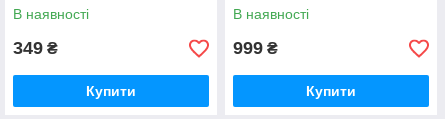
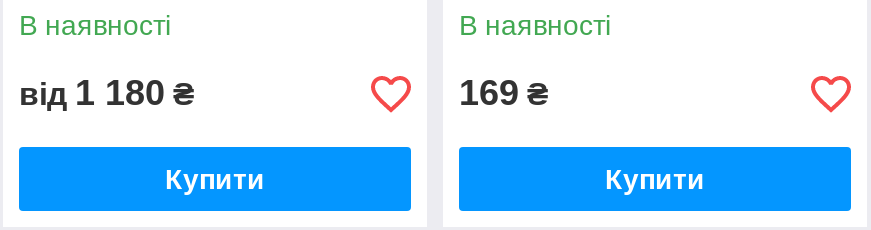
[13,38,58,58] 349 ₴ -> [19,73,195,113] від 1 180 ₴
[233,38,278,58] 999 ₴ -> [459,73,549,113] 169 ₴

